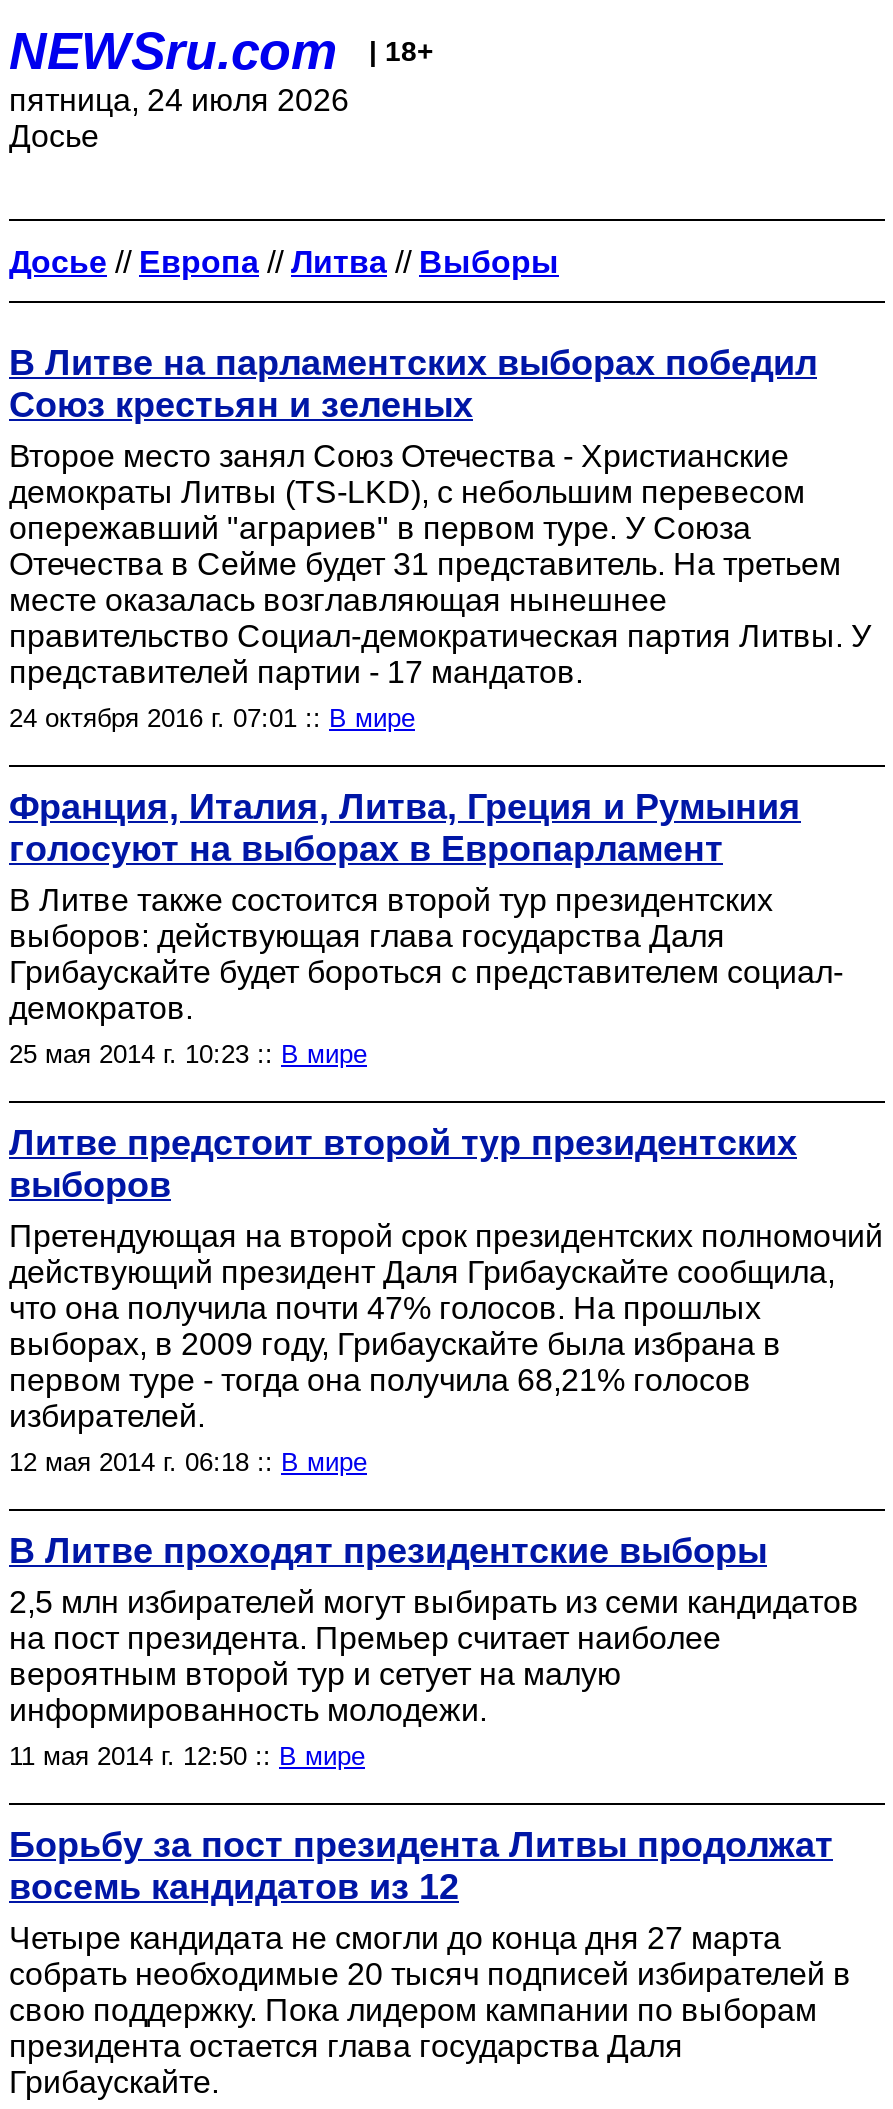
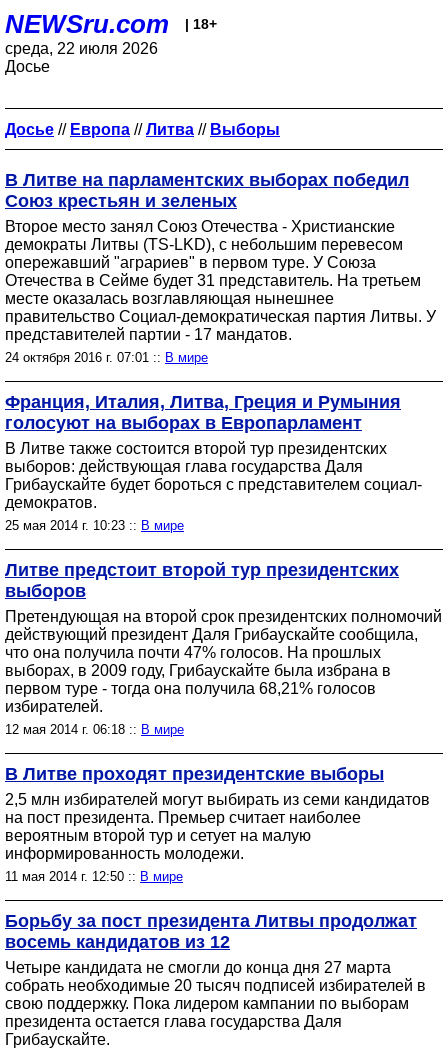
[9,83,349,117] пятница, 24 июля 2026 -> [5,40,158,57] среда, 22 июля 2026

